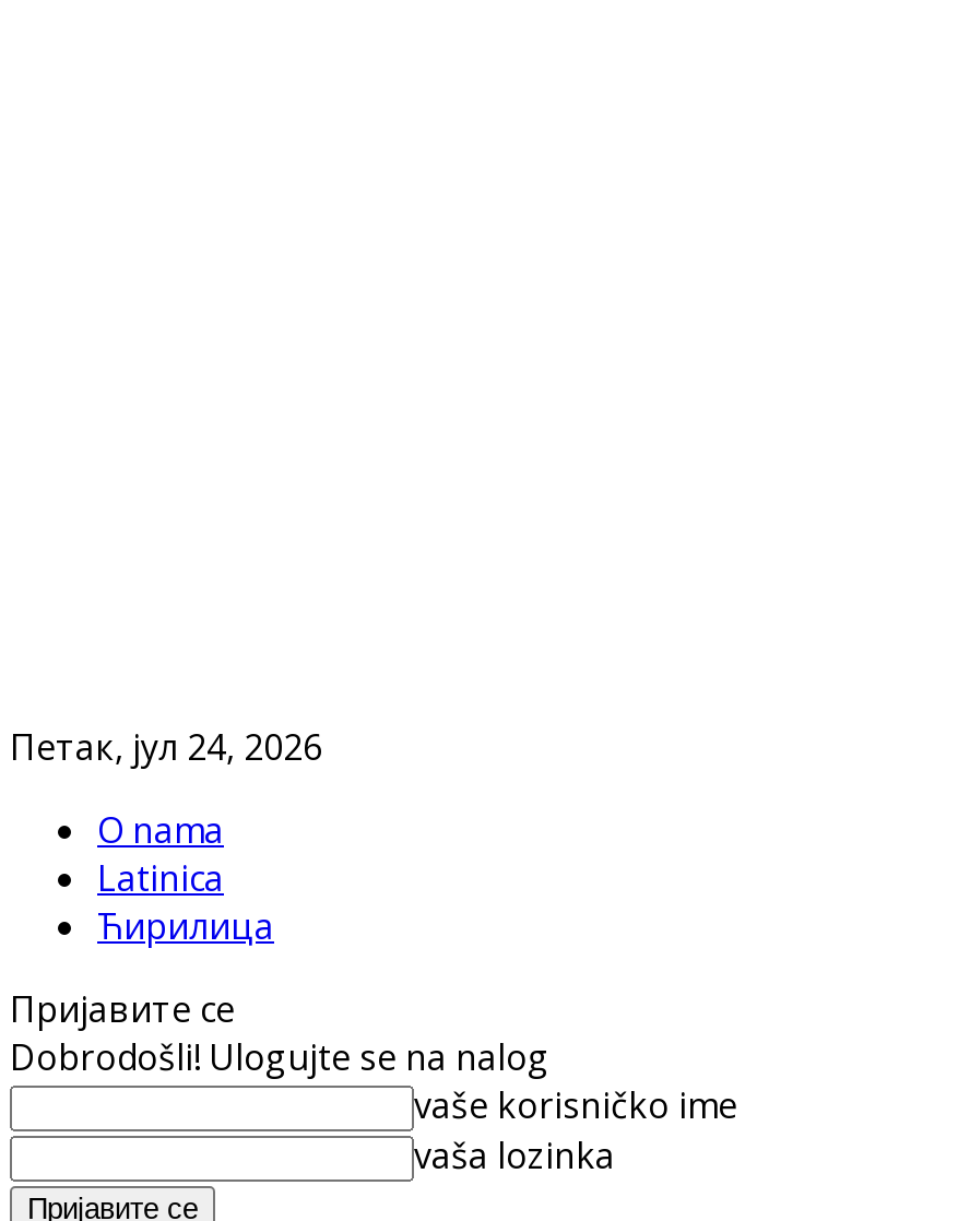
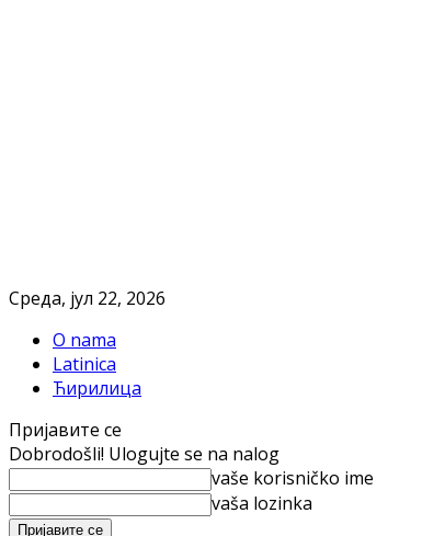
[10,723,322,771] Петак, јул 24, 2026 -> [9,286,166,310] Cреда, јул 22, 2026

